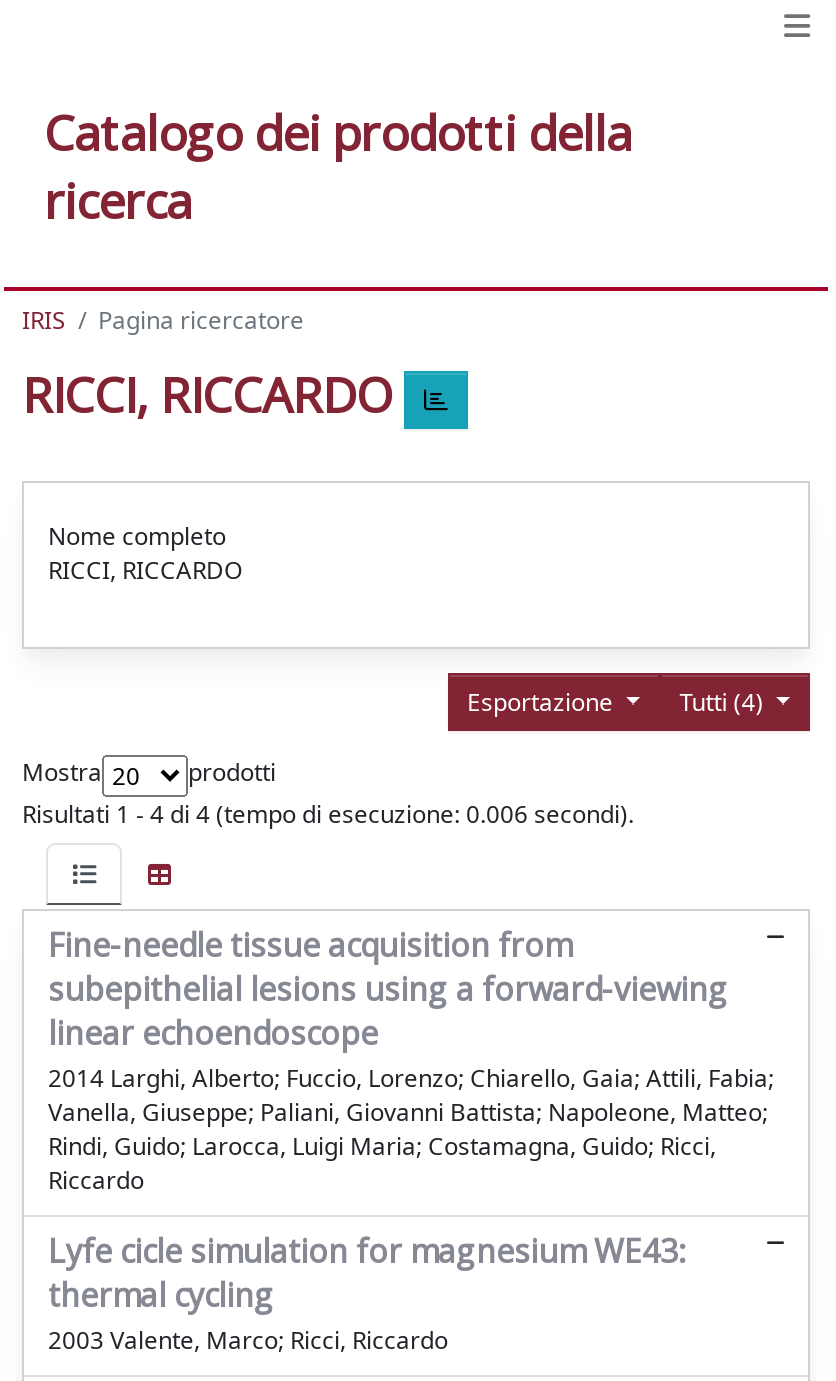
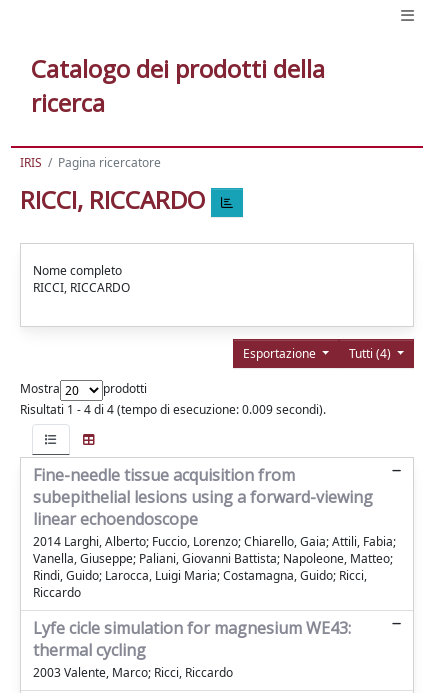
[22,797,634,831] Risultati 1 - 4 di 4 (tempo di esecuzione: 0.006 secondi). -> [20,401,326,418] Risultati 1 - 4 di 4 (tempo di esecuzione: 0.009 secondi).

